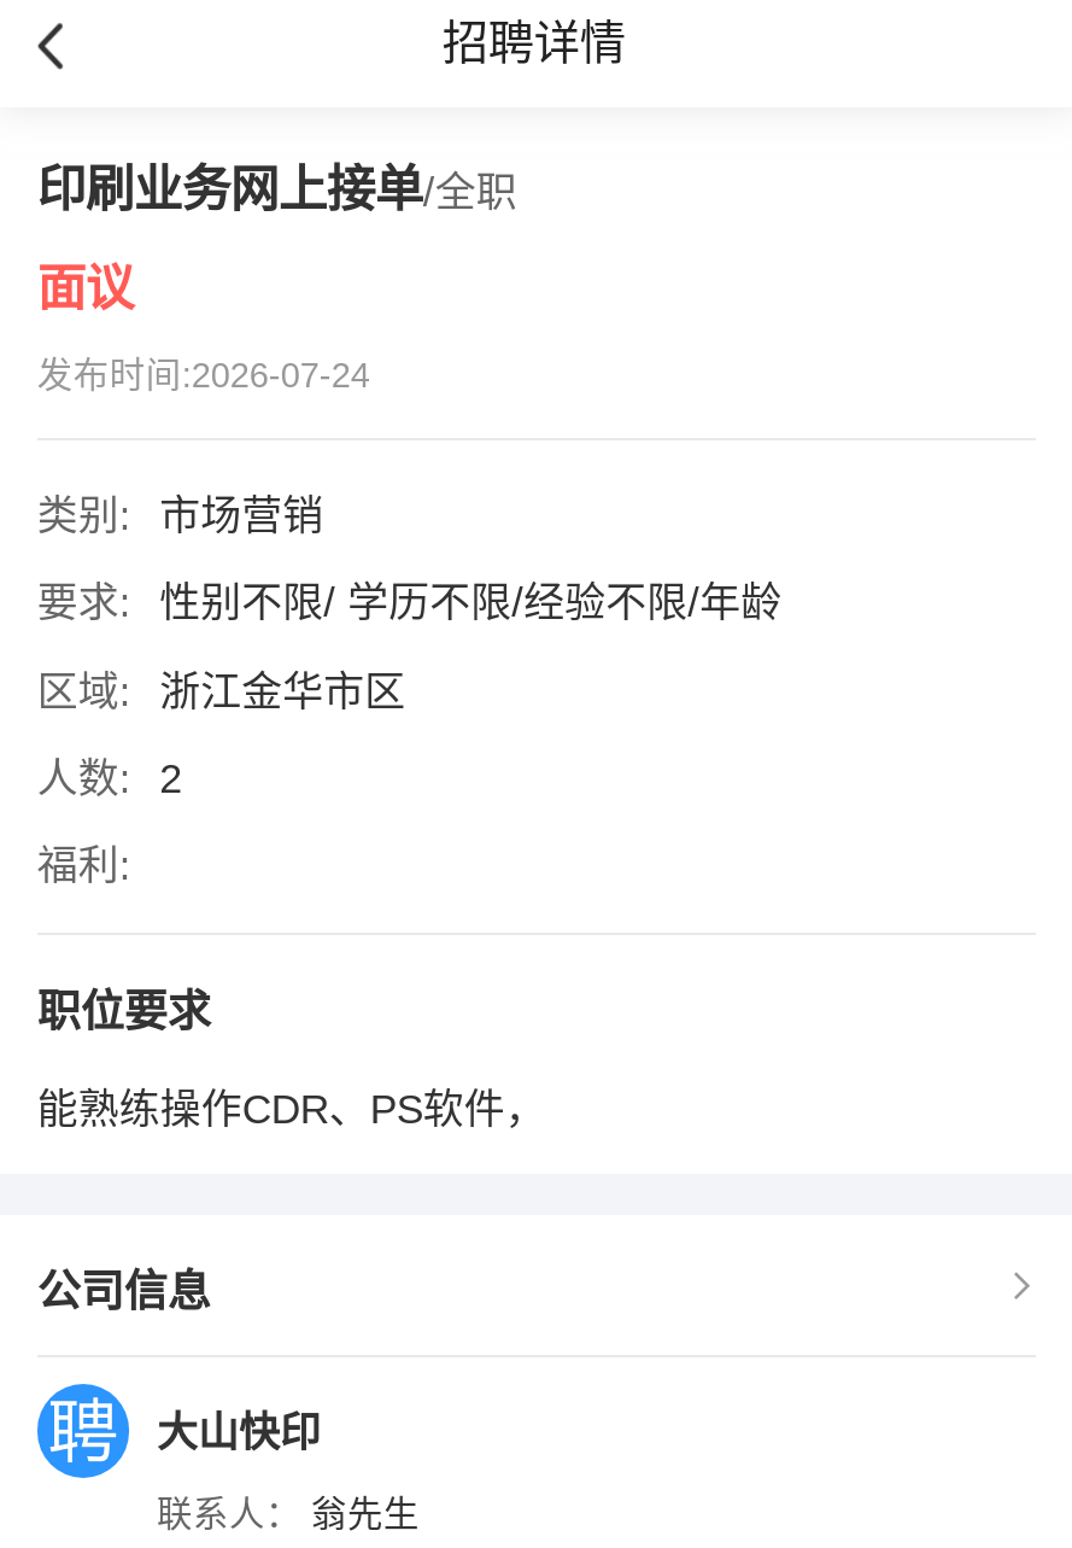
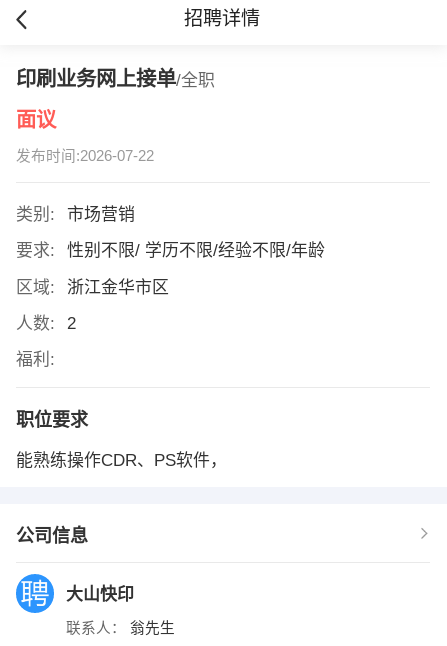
[37,356,370,395] 发布时间:2026-07-24 -> [16,148,154,164] 发布时间:2026-07-22

